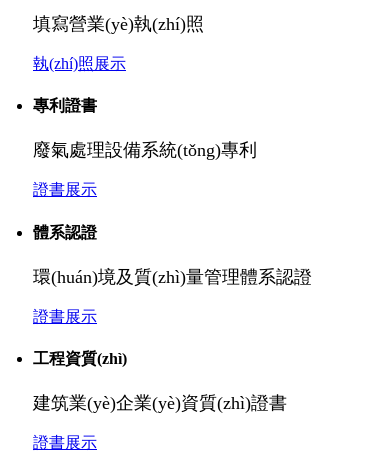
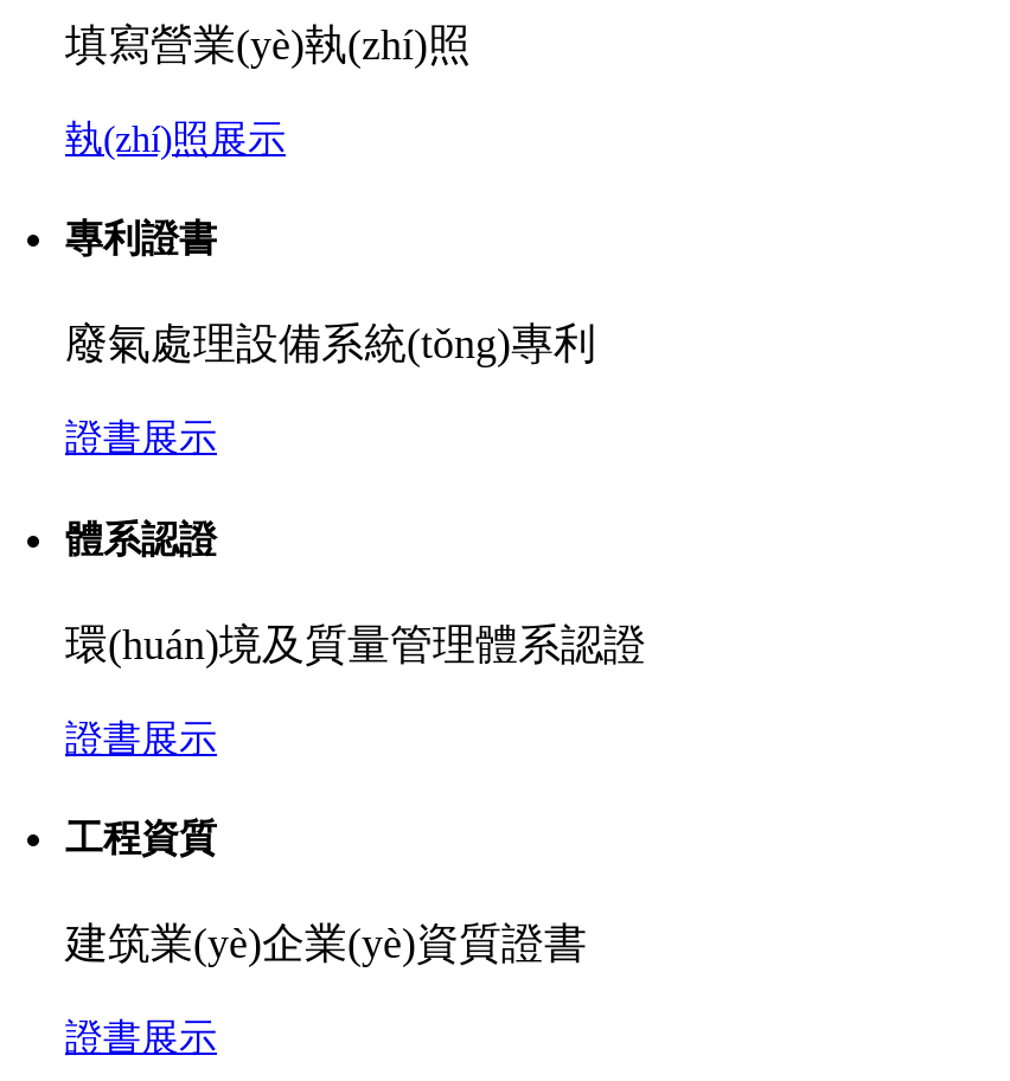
[33,267,312,287] 環(huán)境及質(zhì)量管理體系認證 -> [65,621,646,668] 環(huán)境及質量管理體系認證
[33,350,127,367] 工程資質(zhì) -> [65,818,217,858] 工程資質
[33,393,287,413] 建筑業(yè)企業(yè)資質(zhì)證書 -> [65,921,587,968] 建筑業(yè)企業(yè)資質證書

